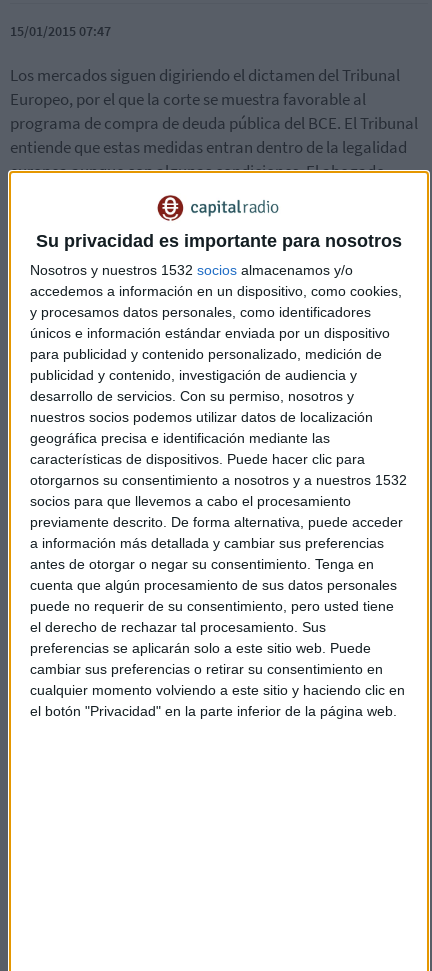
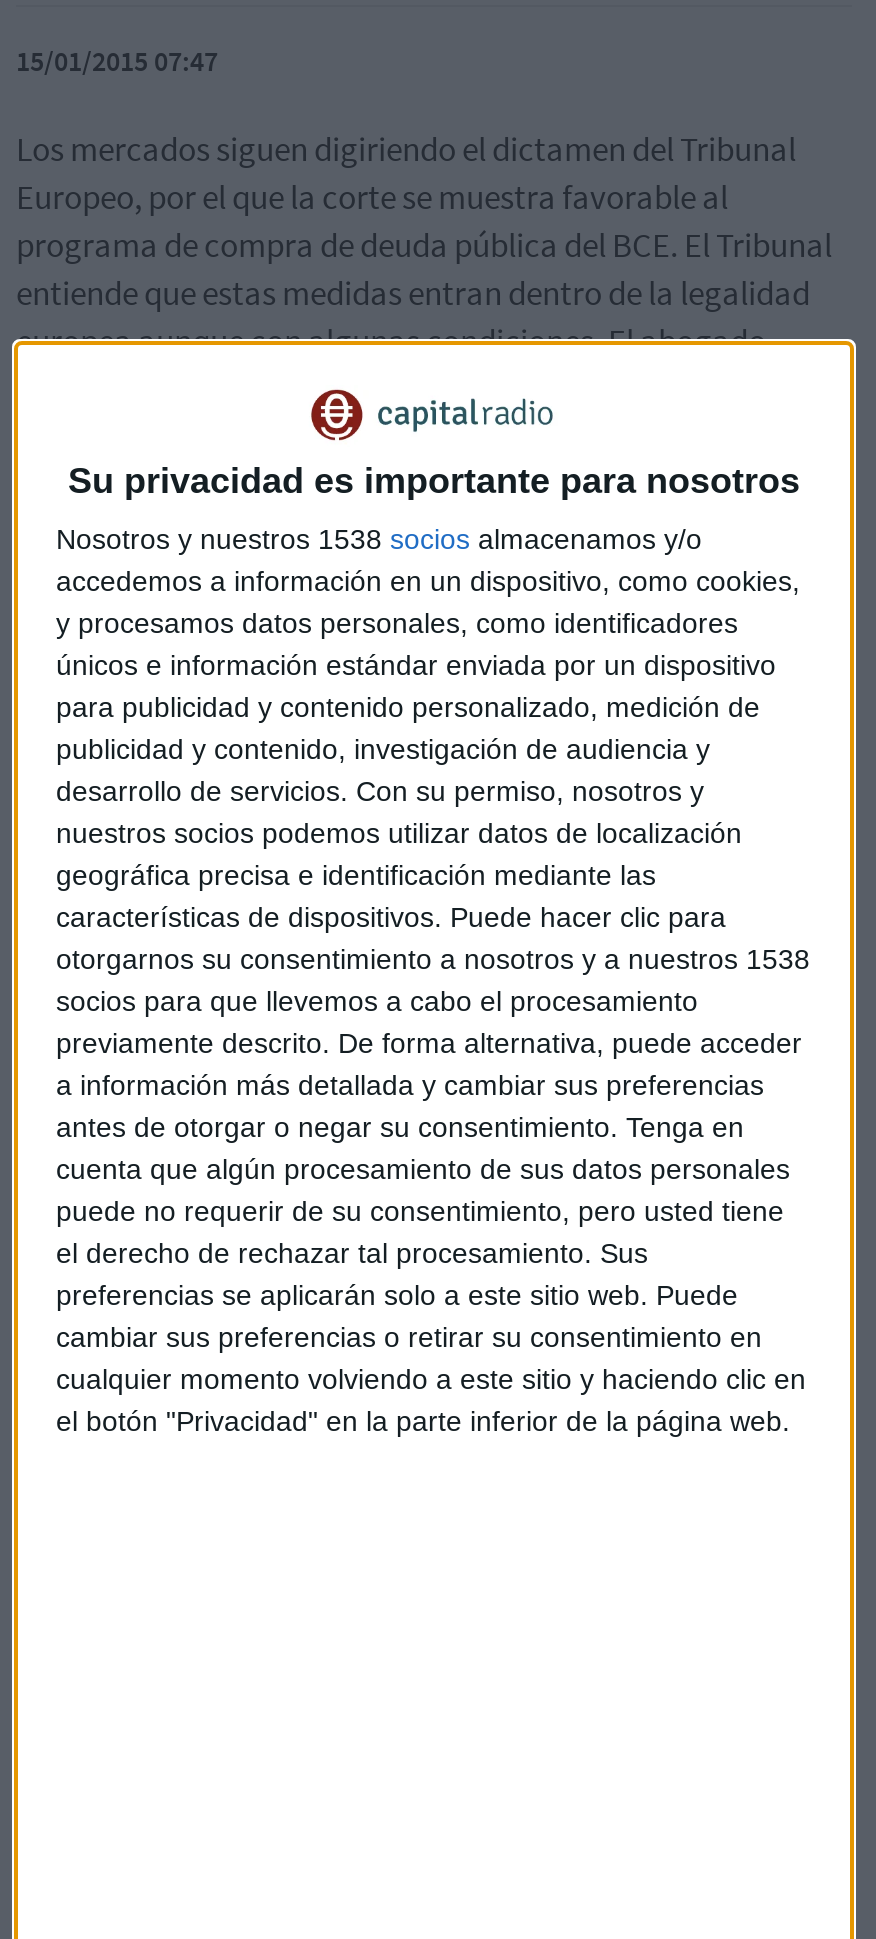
[30,262,353,278] Nosotros y nuestros 1532 socios almacenamos y/o -> [56,524,702,556] Nosotros y nuestros 1538 socios almacenamos y/o
[30,472,407,488] otorgarnos su consentimiento a nosotros y a nuestros 1532 -> [56,944,810,976] otorgarnos su consentimiento a nosotros y a nuestros 1538

